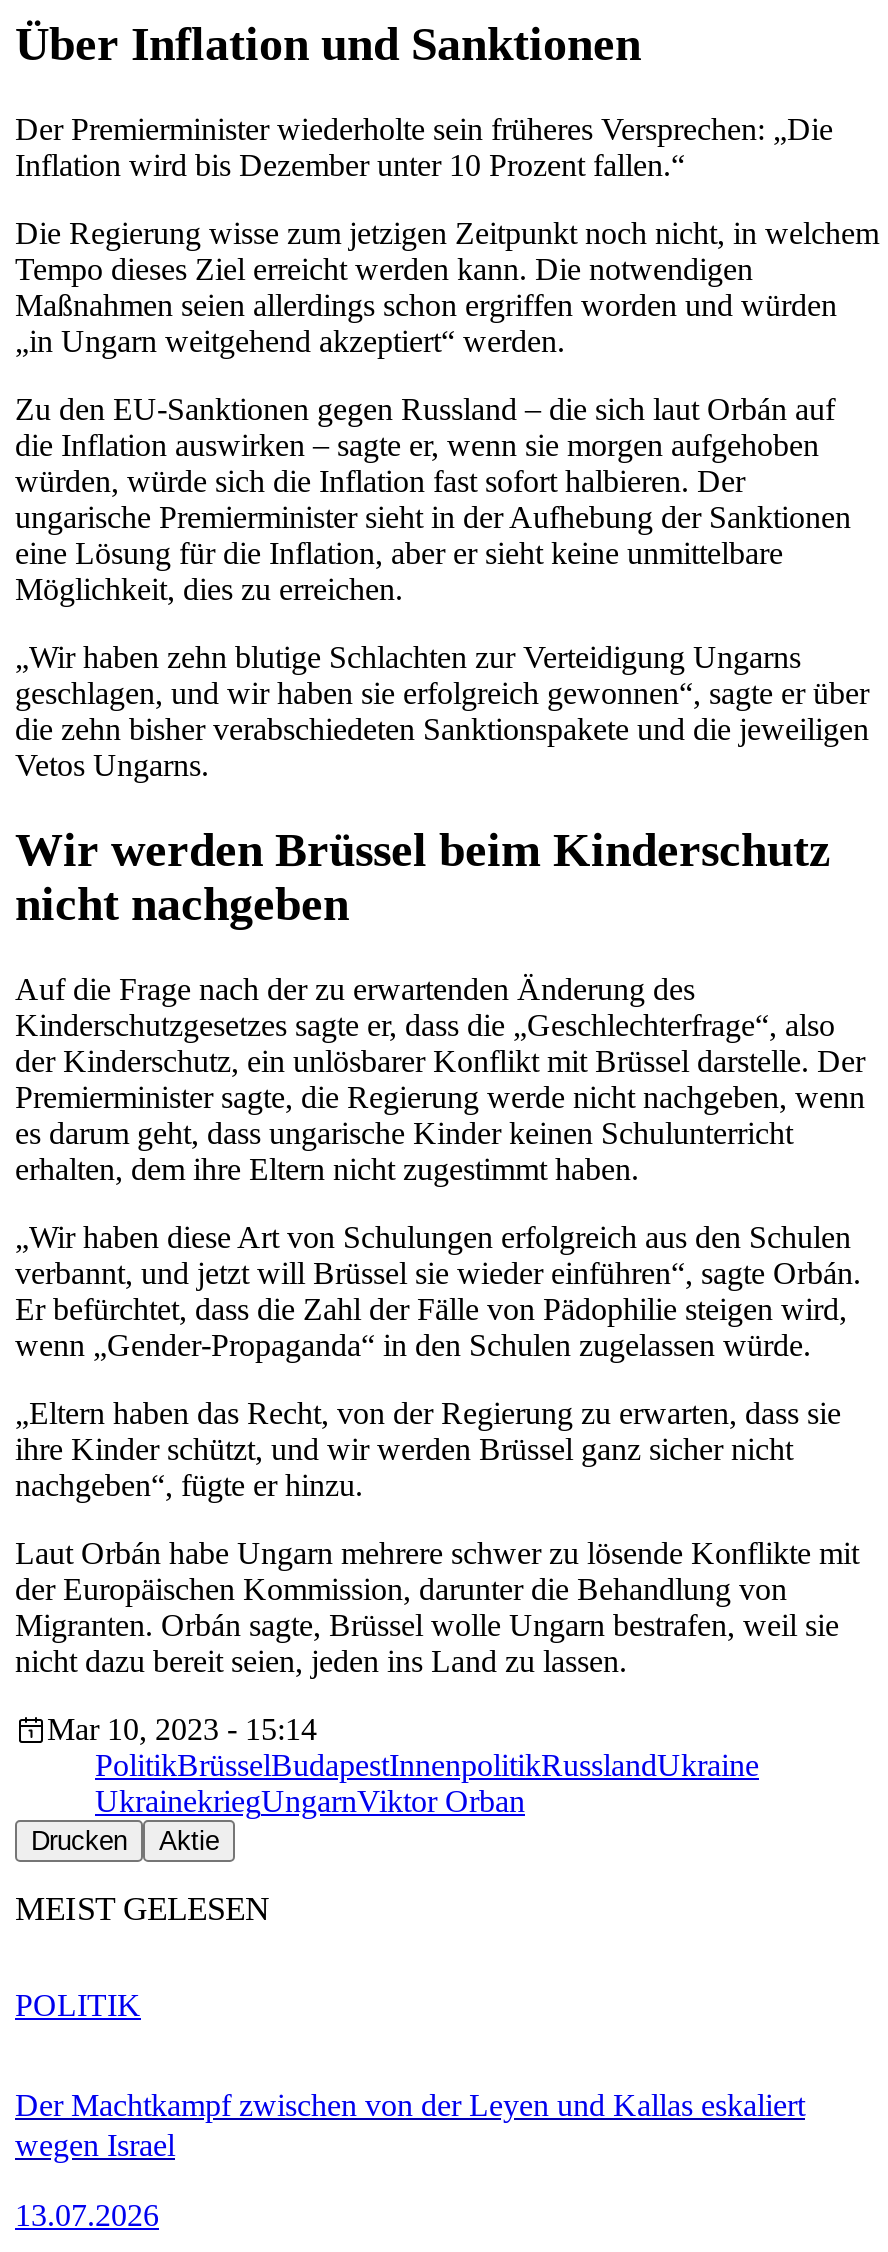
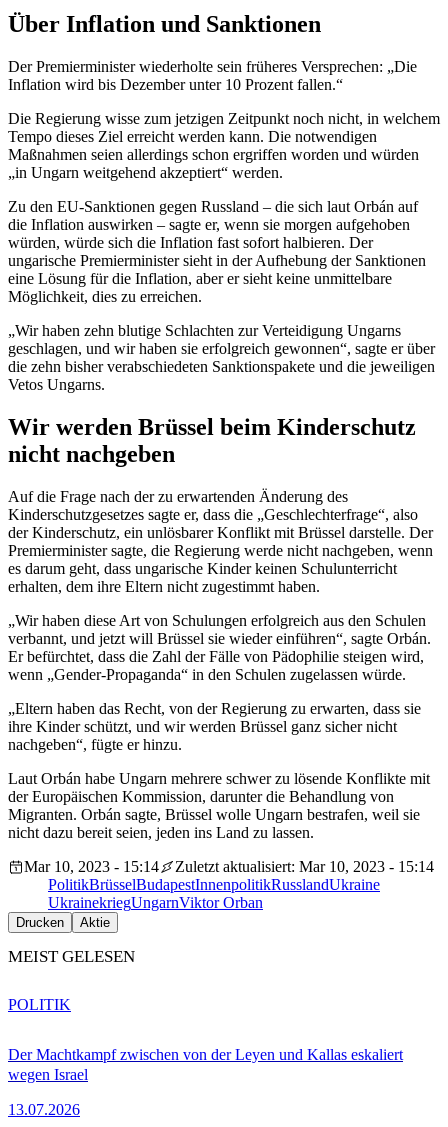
none -> [175,857,434,874] Zuletzt aktualisiert: Mar 10, 2023 - 15:14

